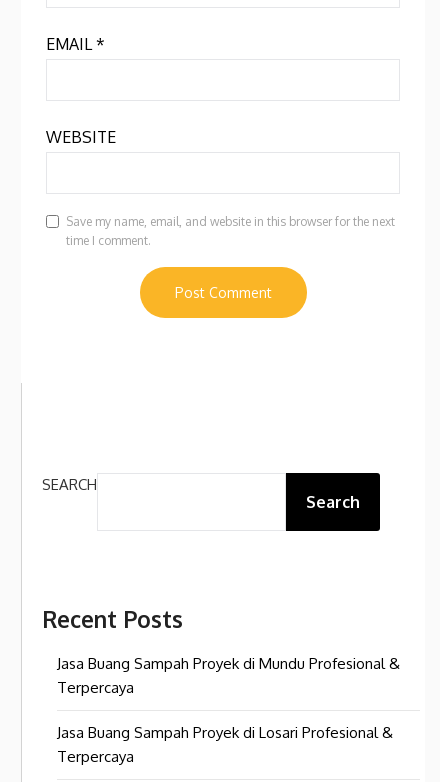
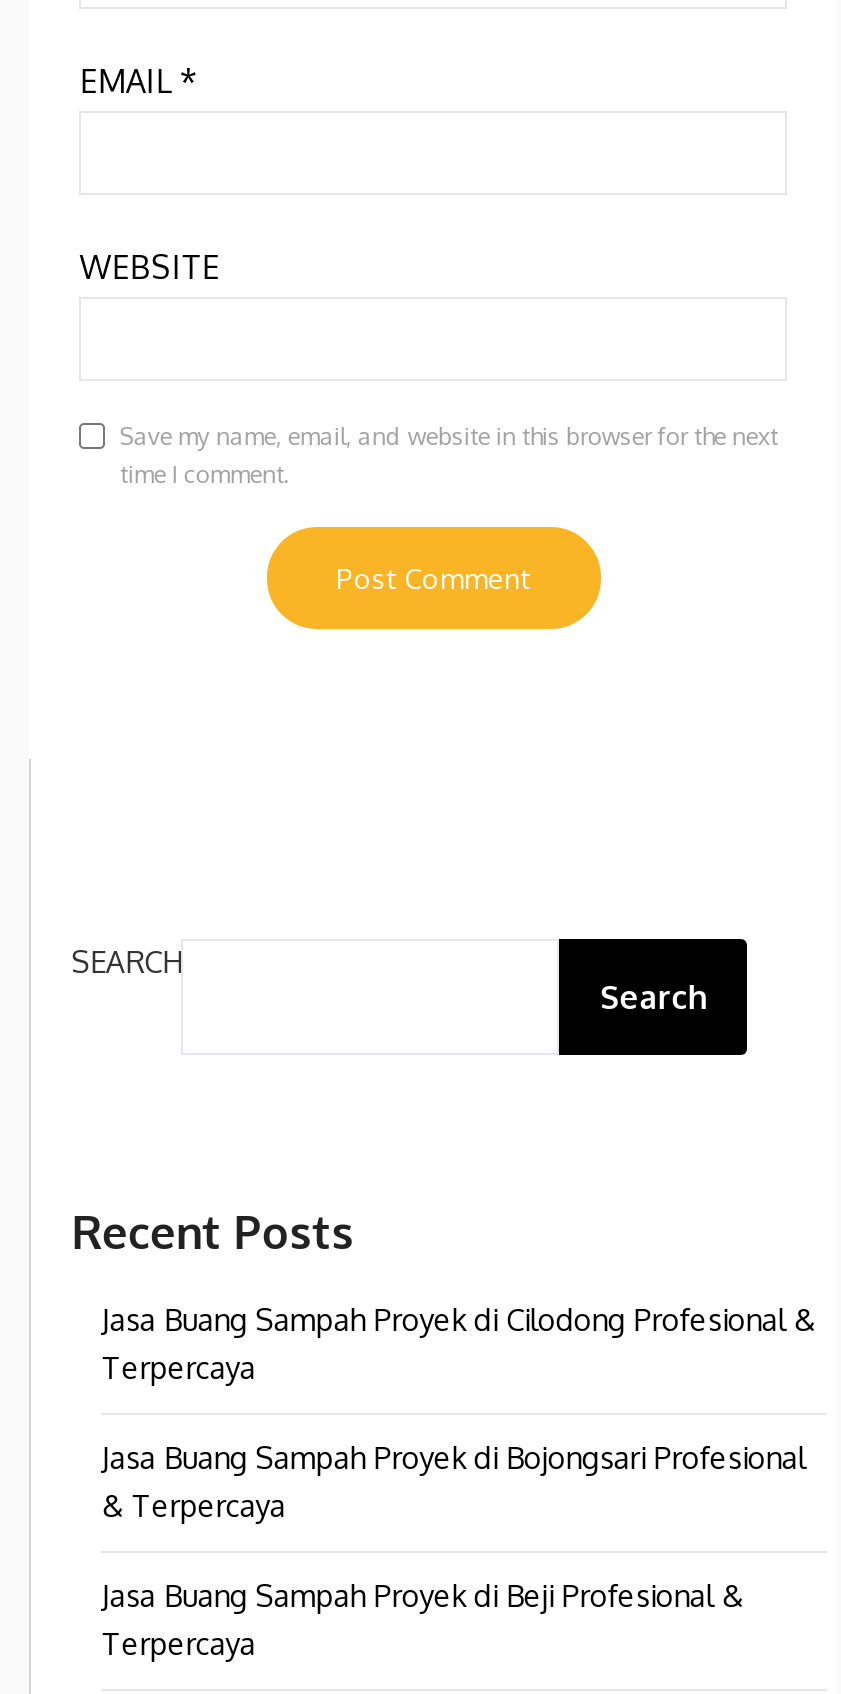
[57,654,400,673] Jasa Buang Sampah Proyek di Mundu Profesional & -> [102,1301,816,1339] Jasa Buang Sampah Proyek di Cilodong Profesional &
[57,723,393,742] Jasa Buang Sampah Proyek di Losari Profesional & -> [102,1439,806,1615] Jasa Buang Sampah Proyek di Bojongsari Profesional | & Terpercaya | Jasa Buang Sampah Proyek di Beji Profesional &

